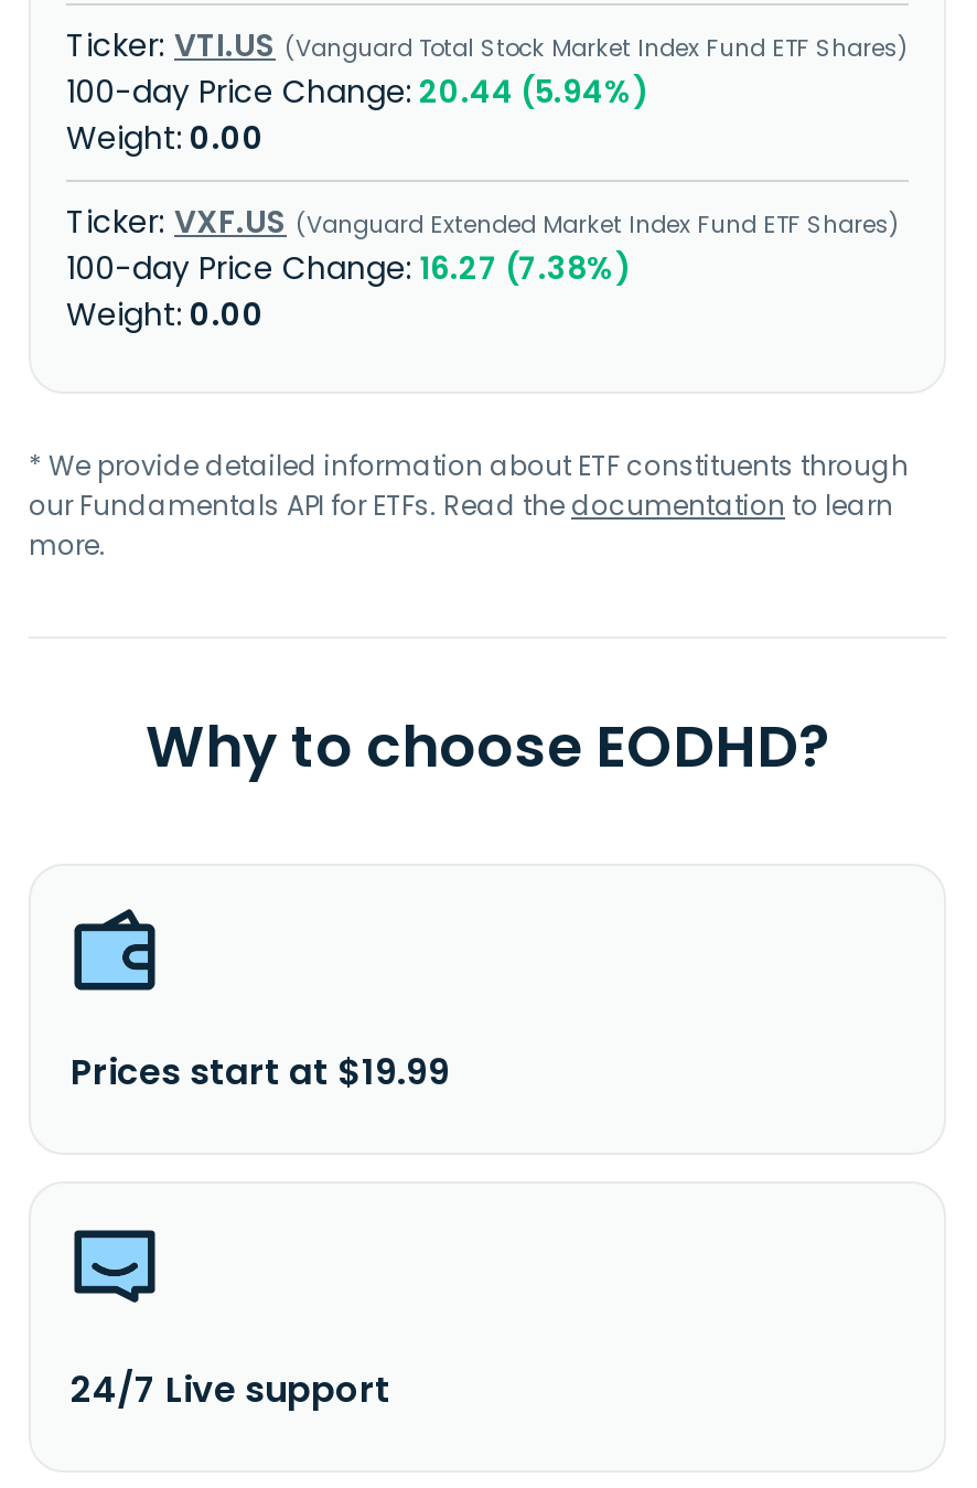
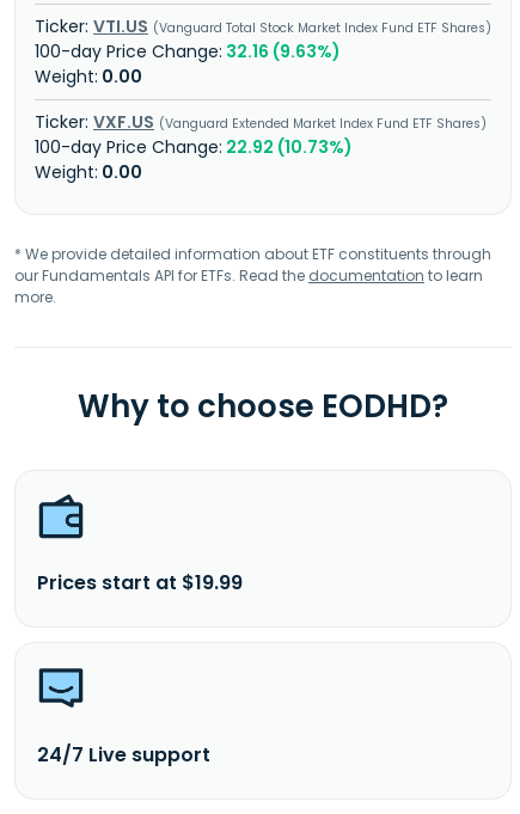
[412,69,648,114] 20.44 (5.94%) -> [222,39,341,63] 32.16 (9.63%)
[412,246,631,290] 16.27 (7.38%) -> [222,135,353,159] 22.92 (10.73%)

